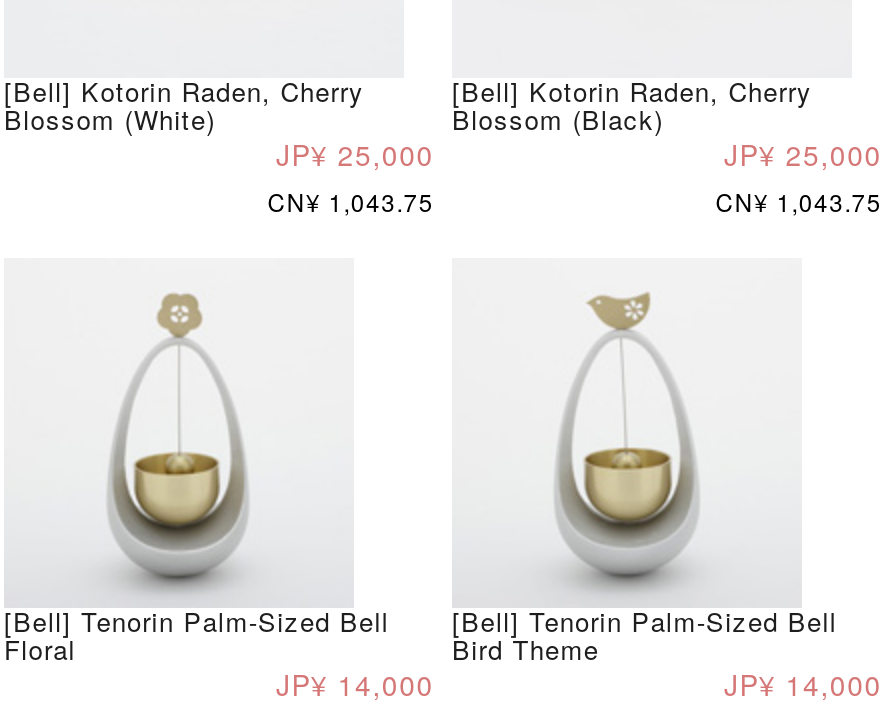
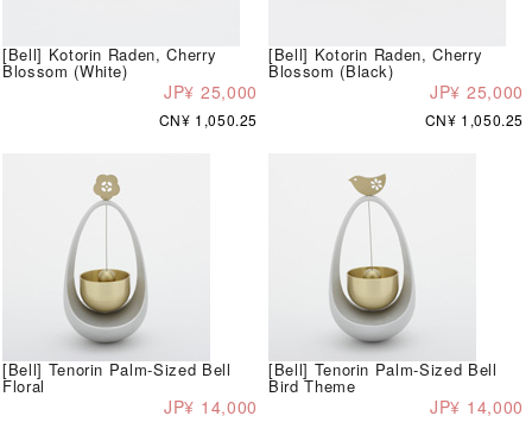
[268,183,434,217] CN¥ 1,043.75 -> [159,109,258,129] CN¥ 1,050.25
[716,183,882,217] CN¥ 1,043.75 -> [425,109,524,129] CN¥ 1,050.25

